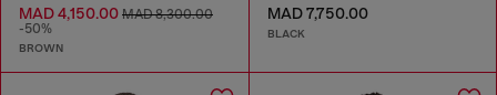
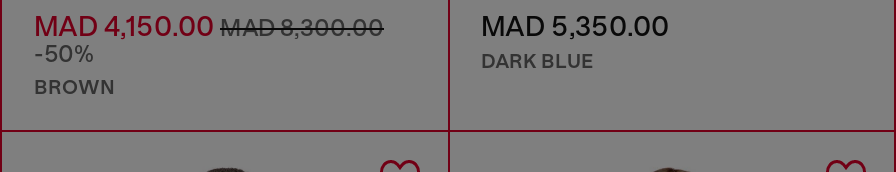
[267,5,368,41] MAD 7,750.00 | BLACK -> [481,9,669,74] MAD 5,350.00 | DARK BLUE

